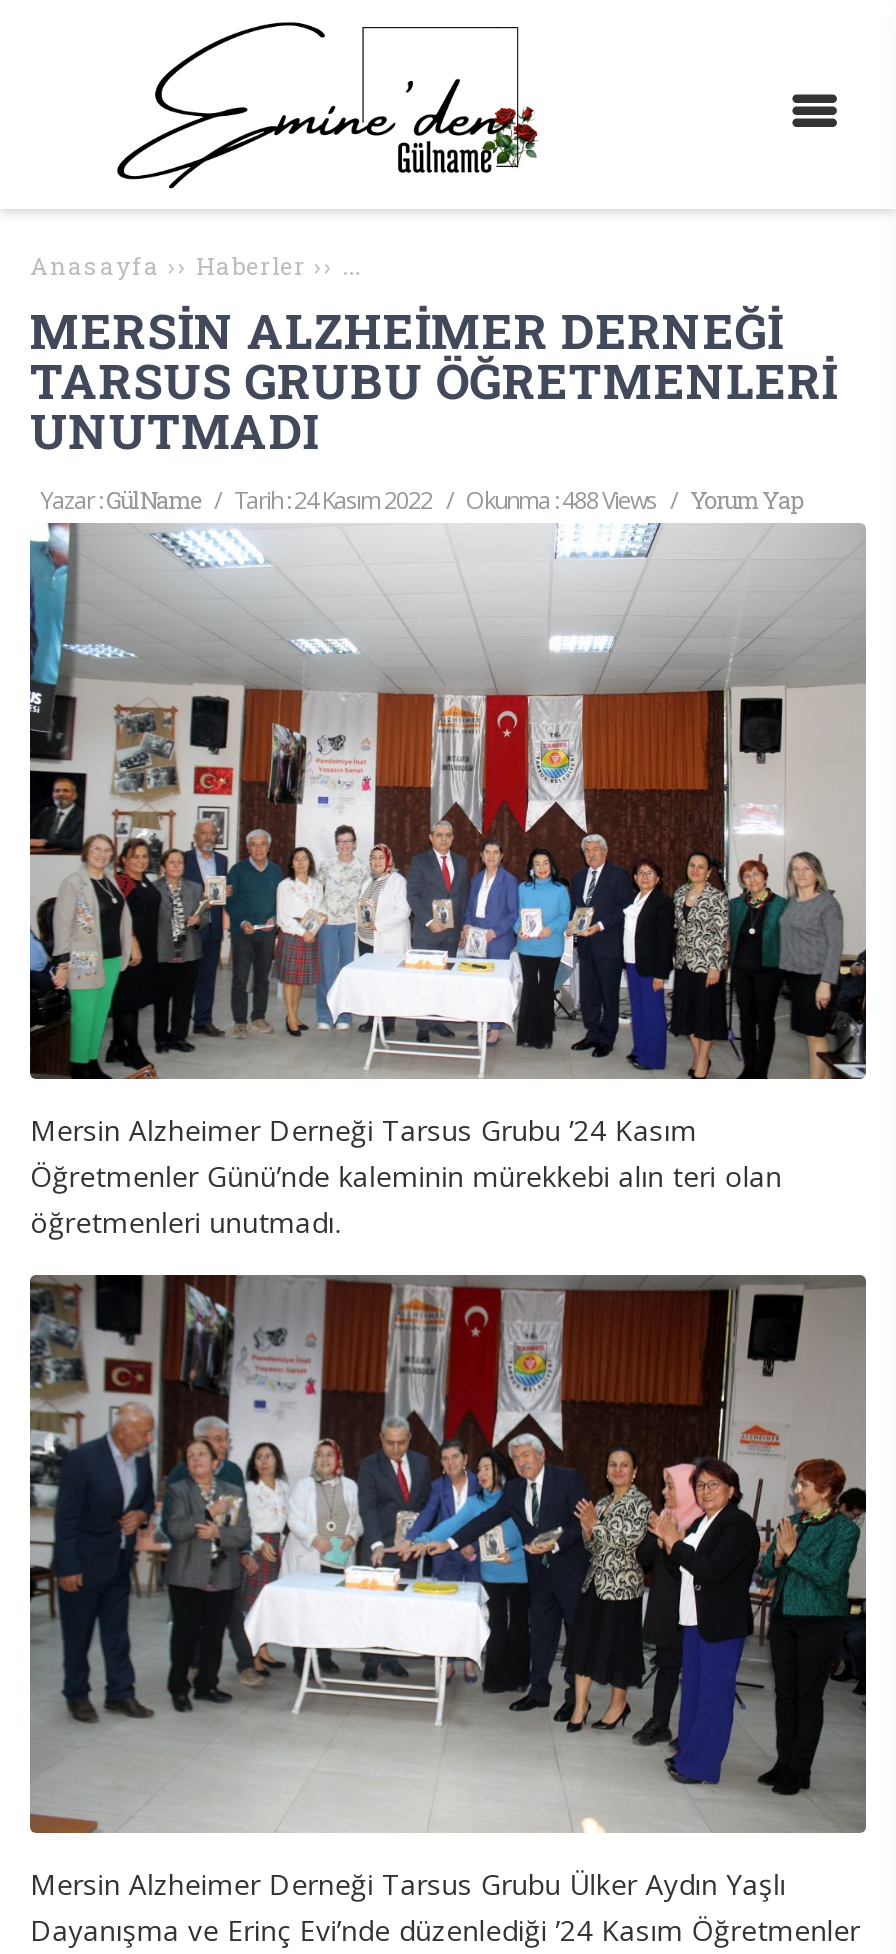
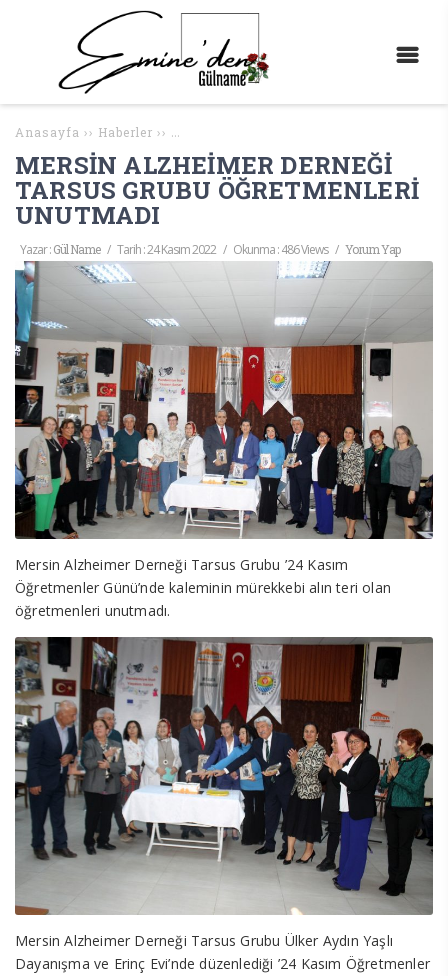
[40,483,800,517] Yazar :Gül Name / Tarih :24 Kasım 2022 / Okunma : 488 Views / Yorum Yap -> [20,241,400,258] Yazar :Gül Name / Tarih :24 Kasım 2022 / Okunma : 486 Views / Yorum Yap

